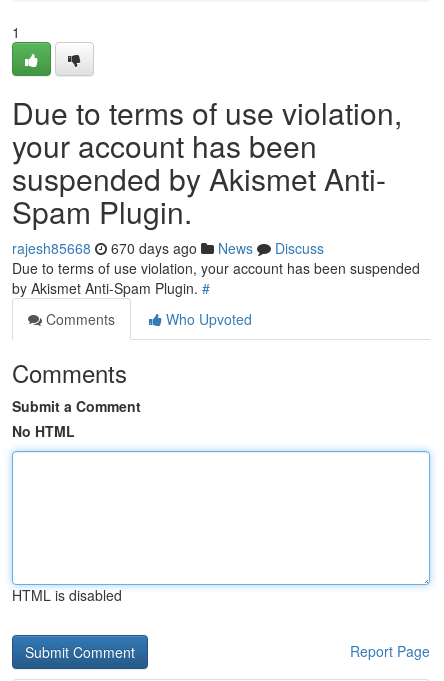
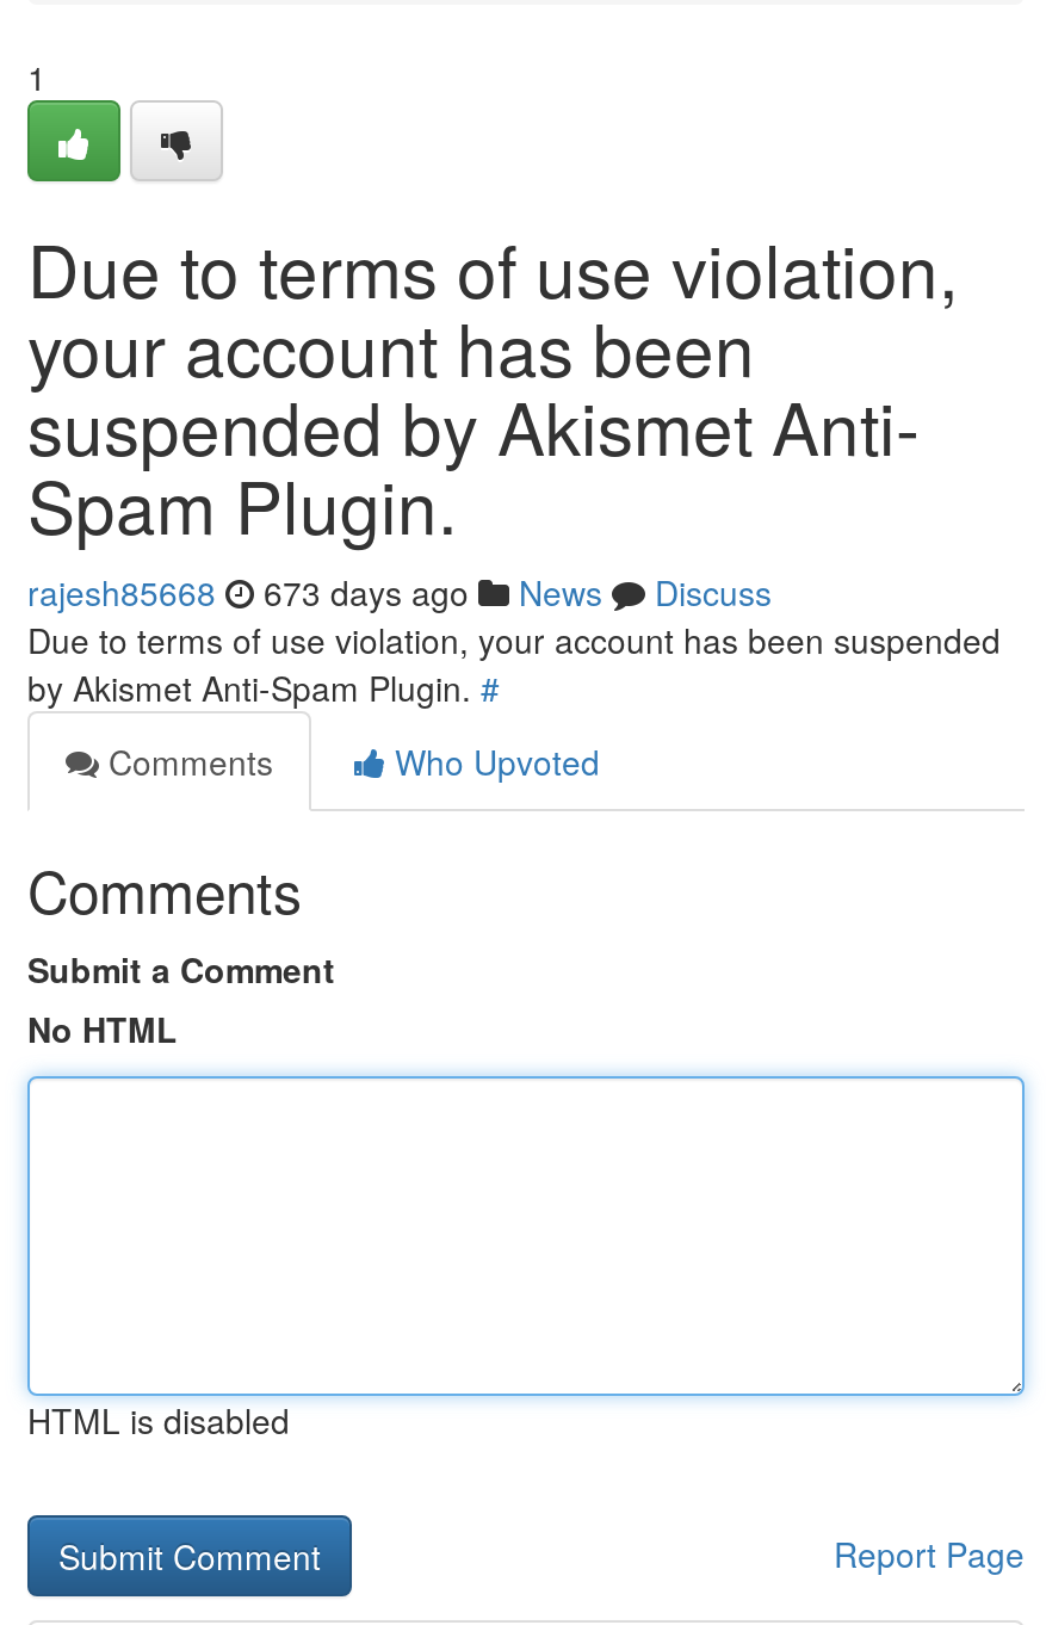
[12,238,324,258] rajesh85668 670 days ago News Discuss -> [27,568,772,616] rajesh85668 673 days ago News Discuss

